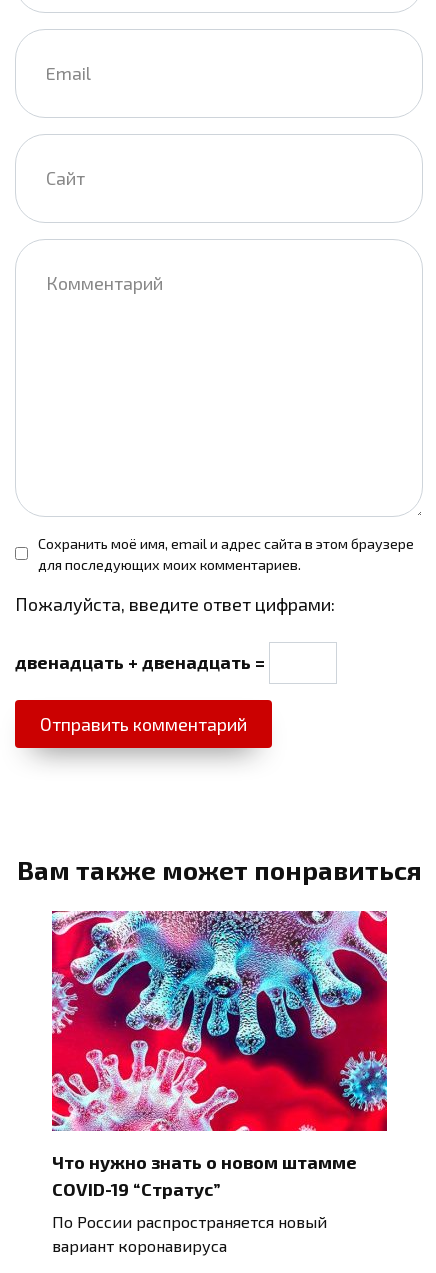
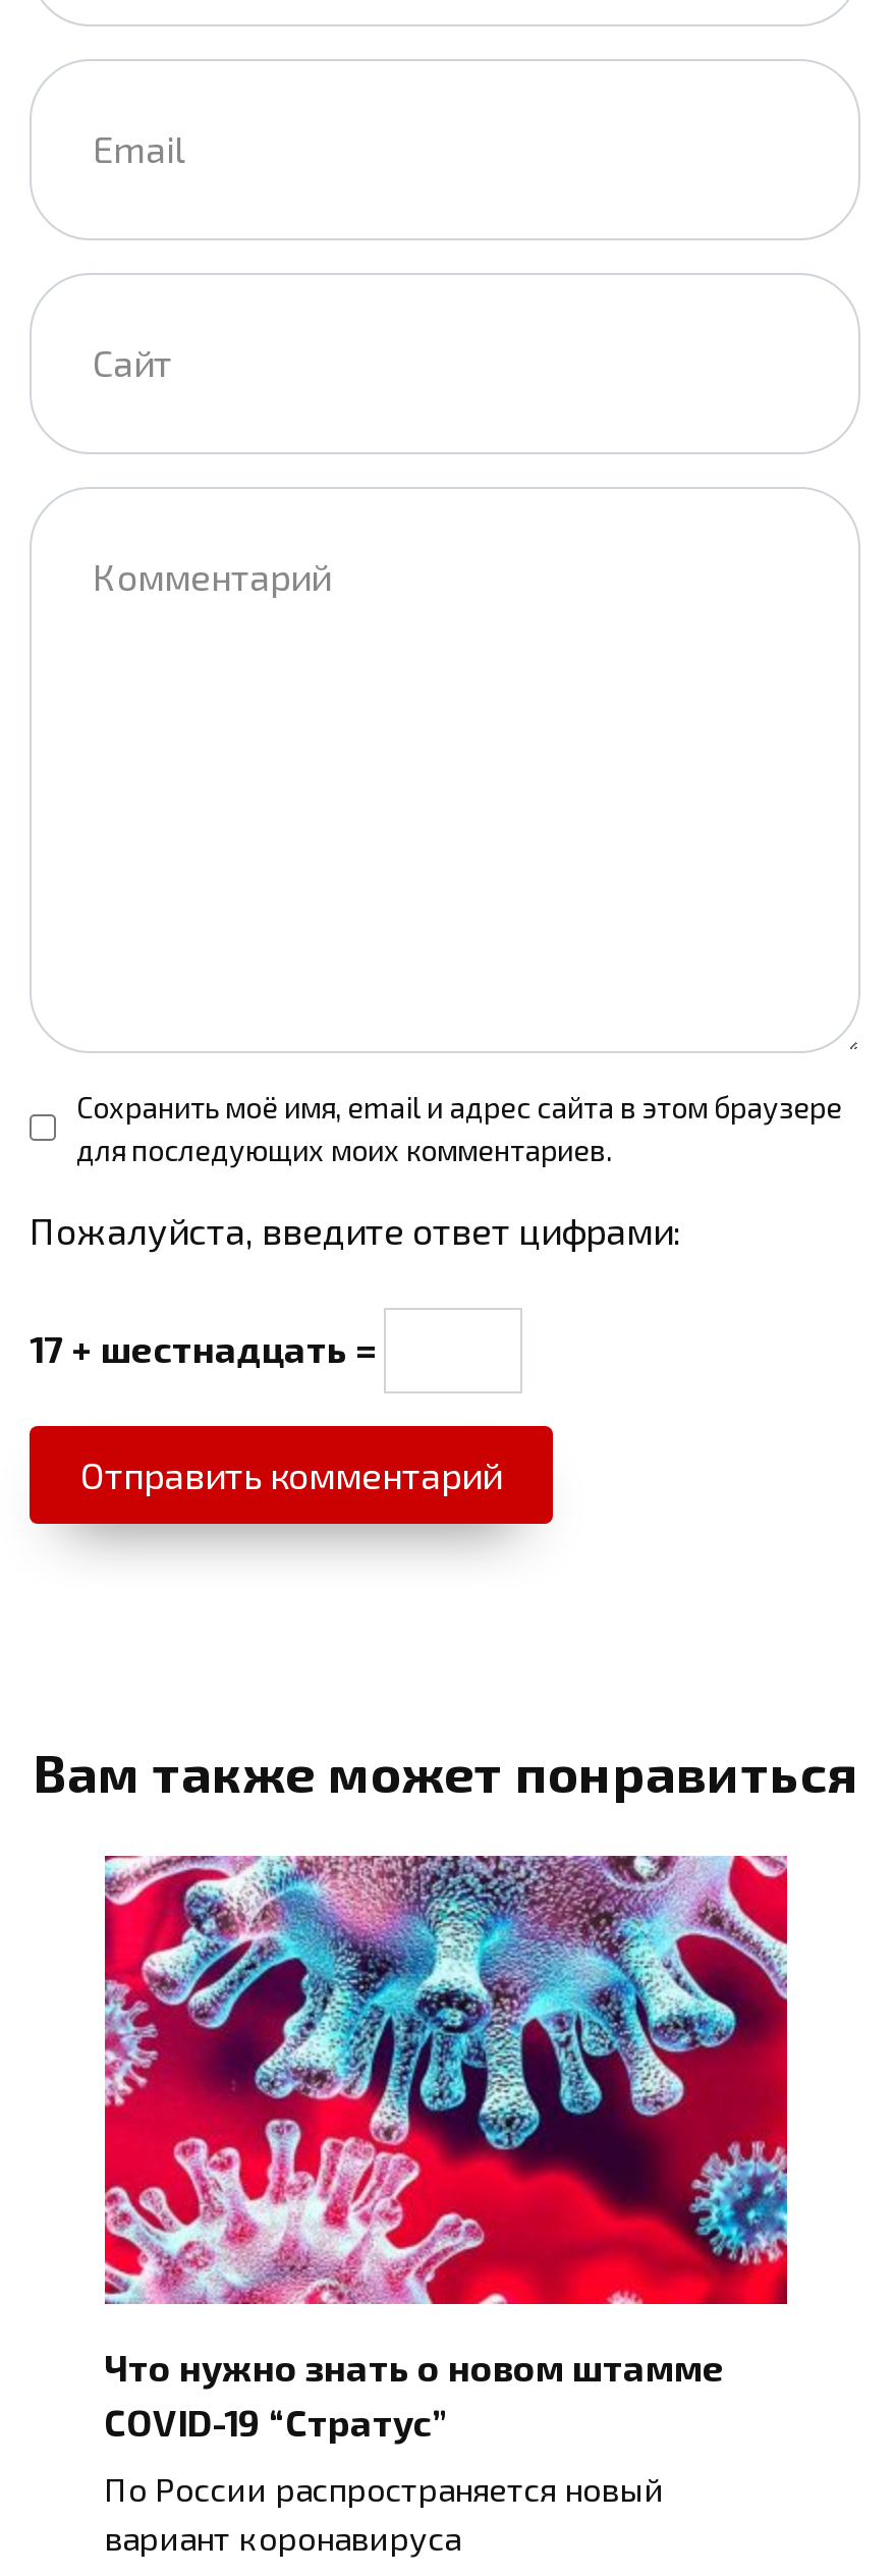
[15,651,269,673] двенадцать + двенадцать = -> [30,1327,384,1372] 17 + шестнадцать =

